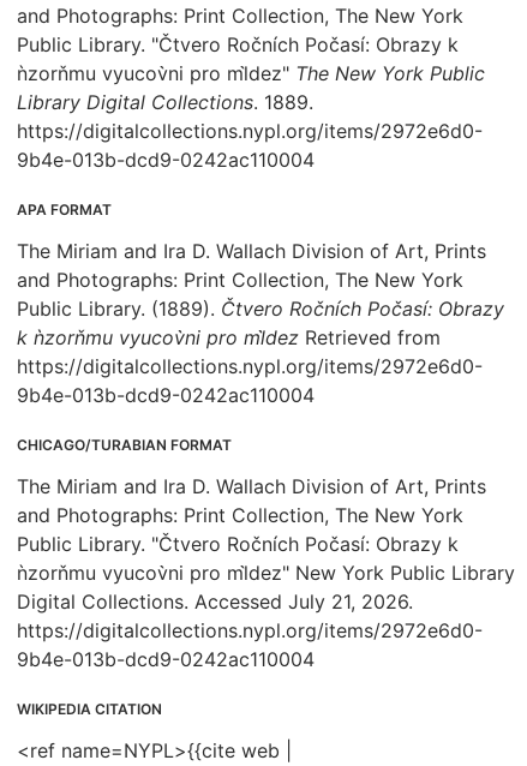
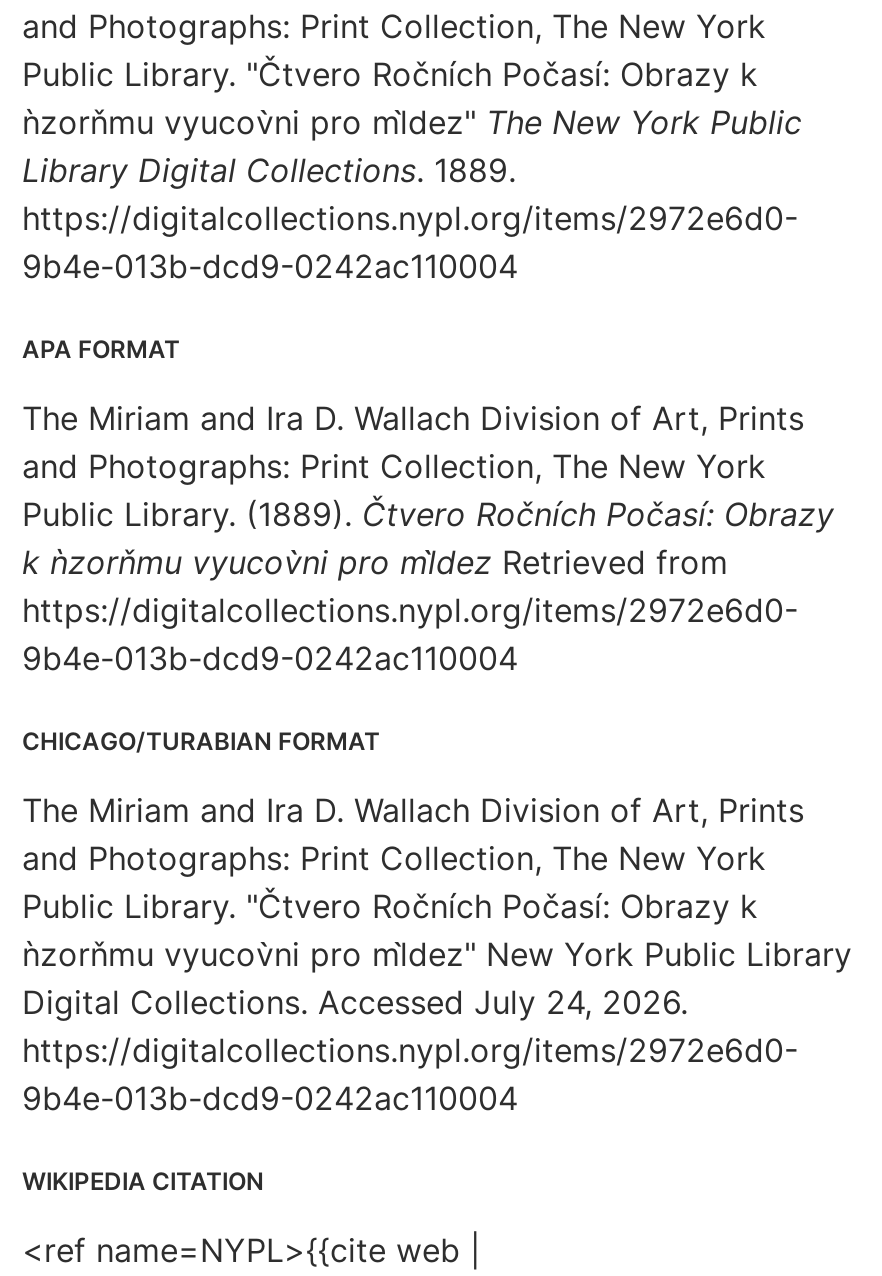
[17,590,413,614] Digital Collections. Accessed July 21, 2026. -> [22,982,688,1022] Digital Collections. Accessed July 24, 2026.

